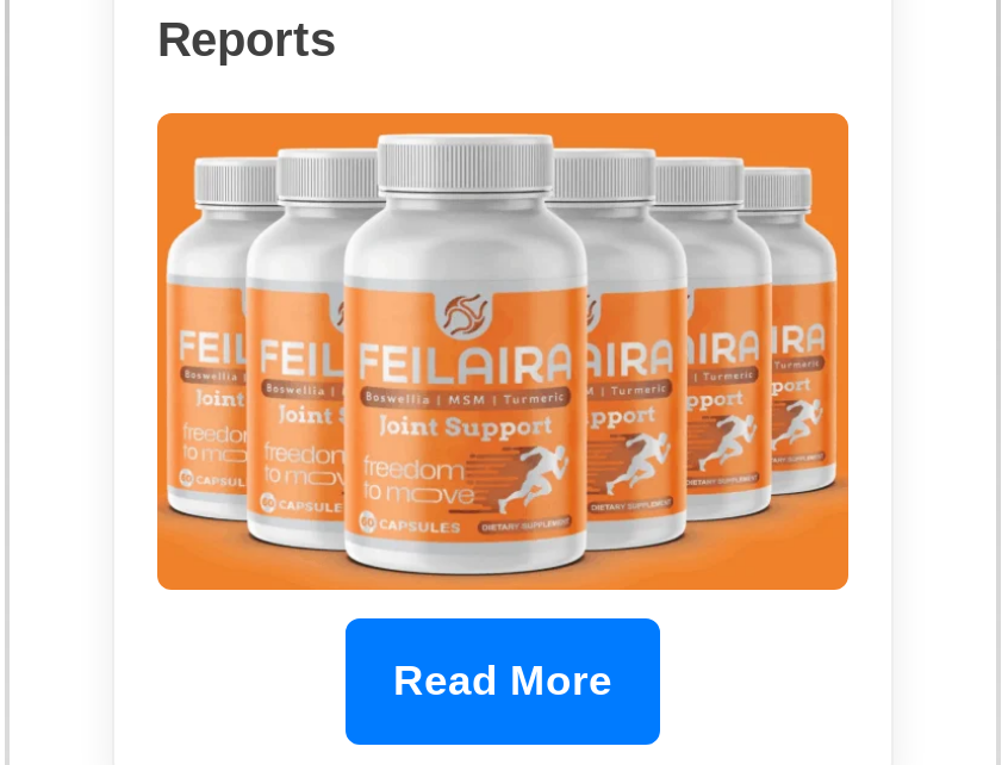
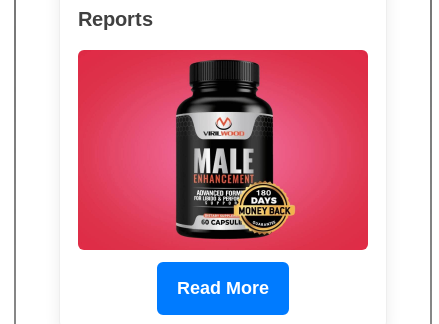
[157,112,848,591] [image] -> [78,49,368,251] [image]

